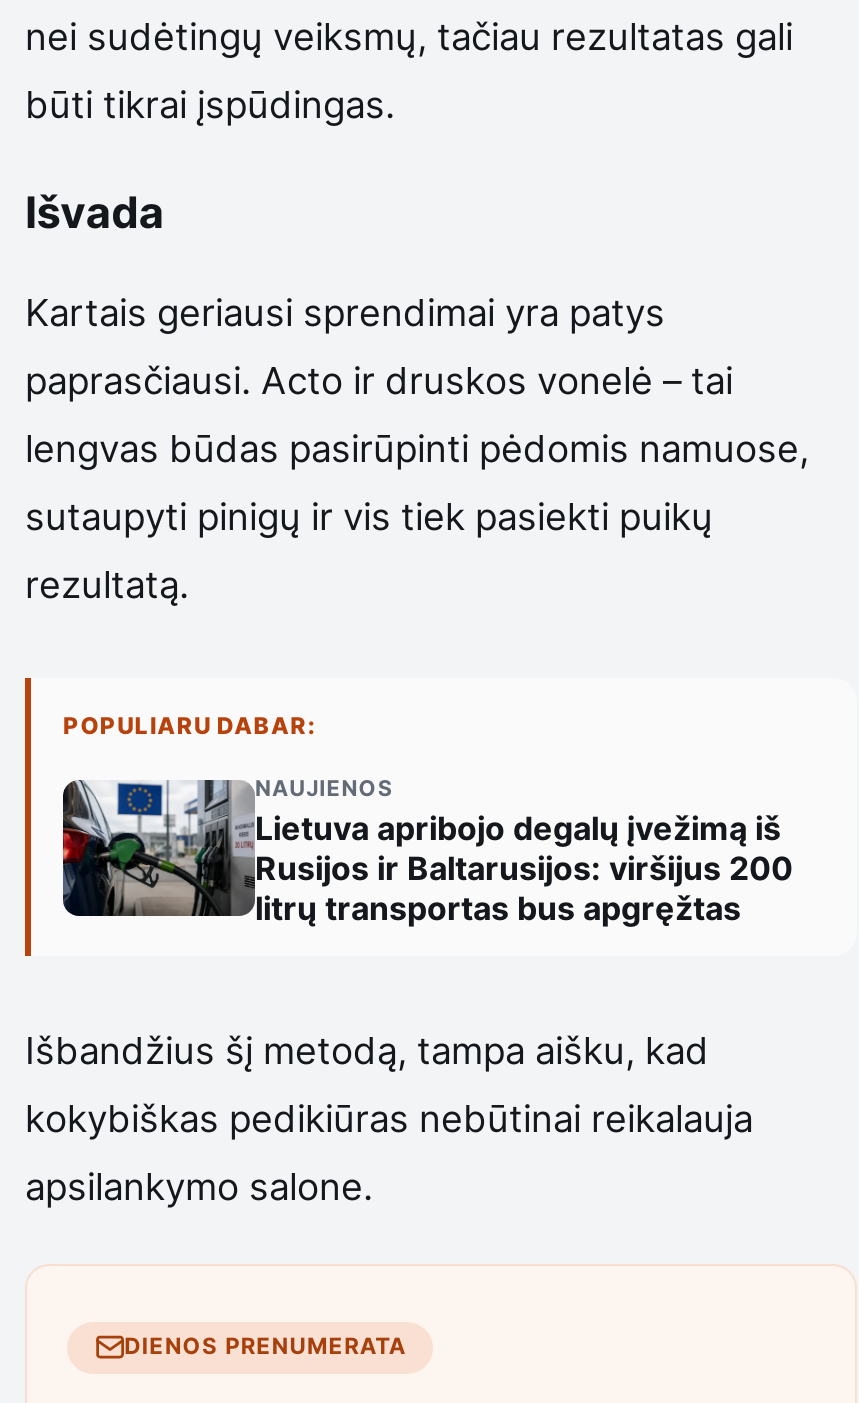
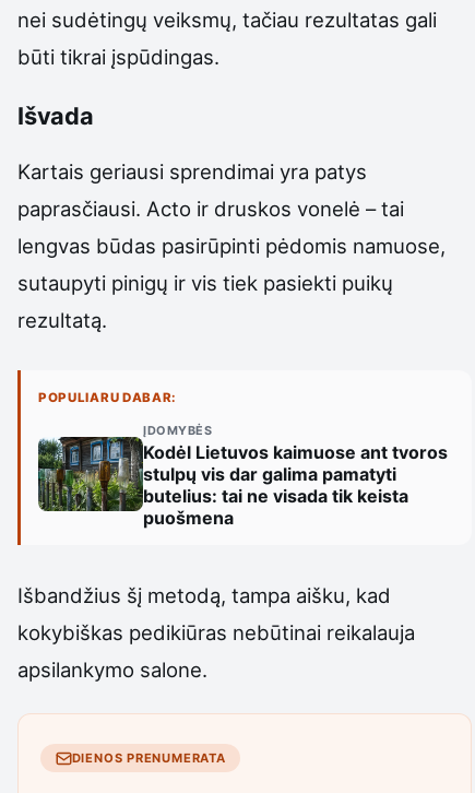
[61,774,793,928] [image] | NAUJIENOS | Lietuva apribojo degalų įvežimą iš | Rusijos ir Baltarusijos: viršijus 200 | litrų transportas bus apgręžtas -> [38,423,448,529] [image] | ĮDOMYBĖS | Kodėl Lietuvos kaimuose ant tvoros | stulpų vis dar galima pamatyti | butelius: tai ne visada tik keista | puošmena

